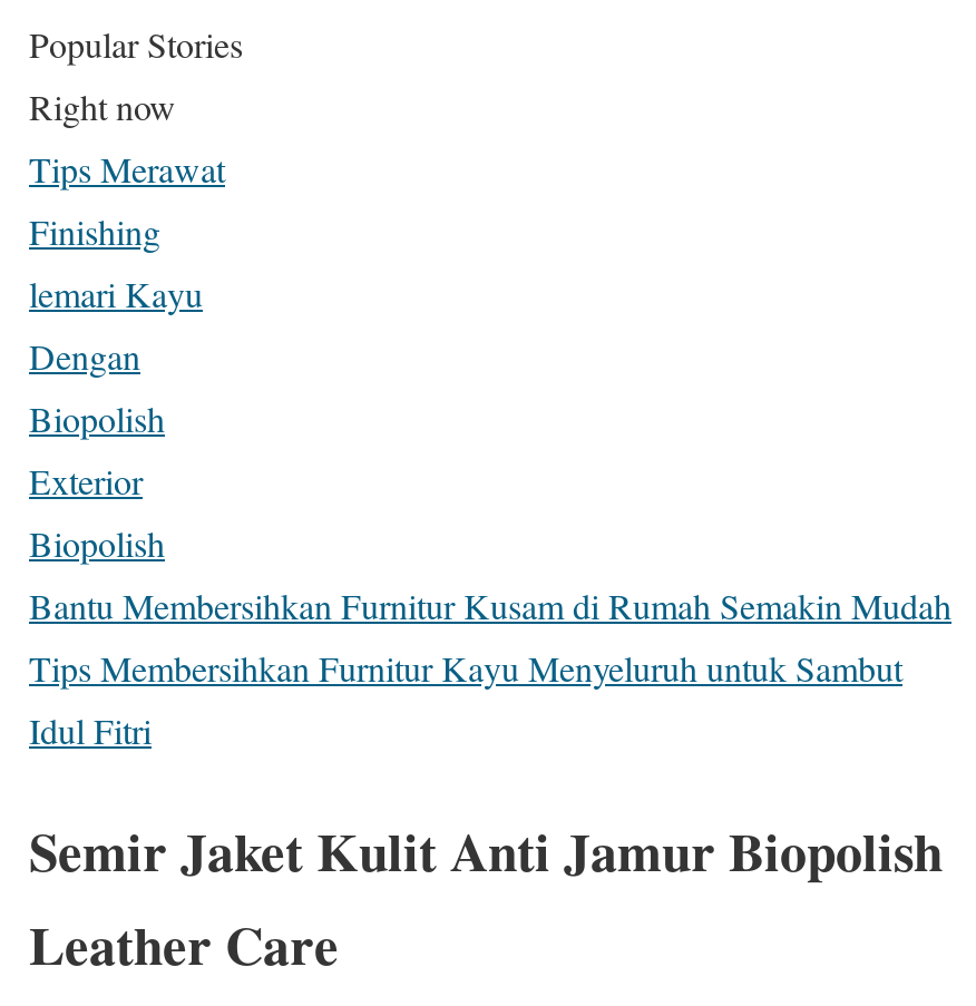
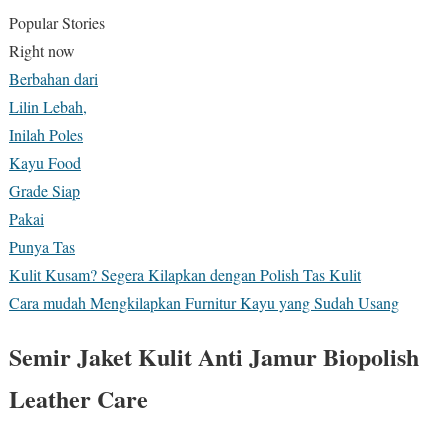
[29,144,951,752] Tips Merawat | Finishing | lemari Kayu | Dengan | Biopolish | Exterior | Biopolish | Bantu Membersihkan Furnitur Kusam di Rumah Semakin Mudah | Tips Membersihkan Furnitur Kayu Menyeluruh untuk Sambut | Idul Fitri -> [9,67,399,312] Berbahan dari | Lilin Lebah, | Inilah Poles | Kayu Food | Grade Siap | Pakai | Punya Tas | Kulit Kusam? Segera Kilapkan dengan Polish Tas Kulit | Cara mudah Mengkilapkan Furnitur Kayu yang Sudah Usang

